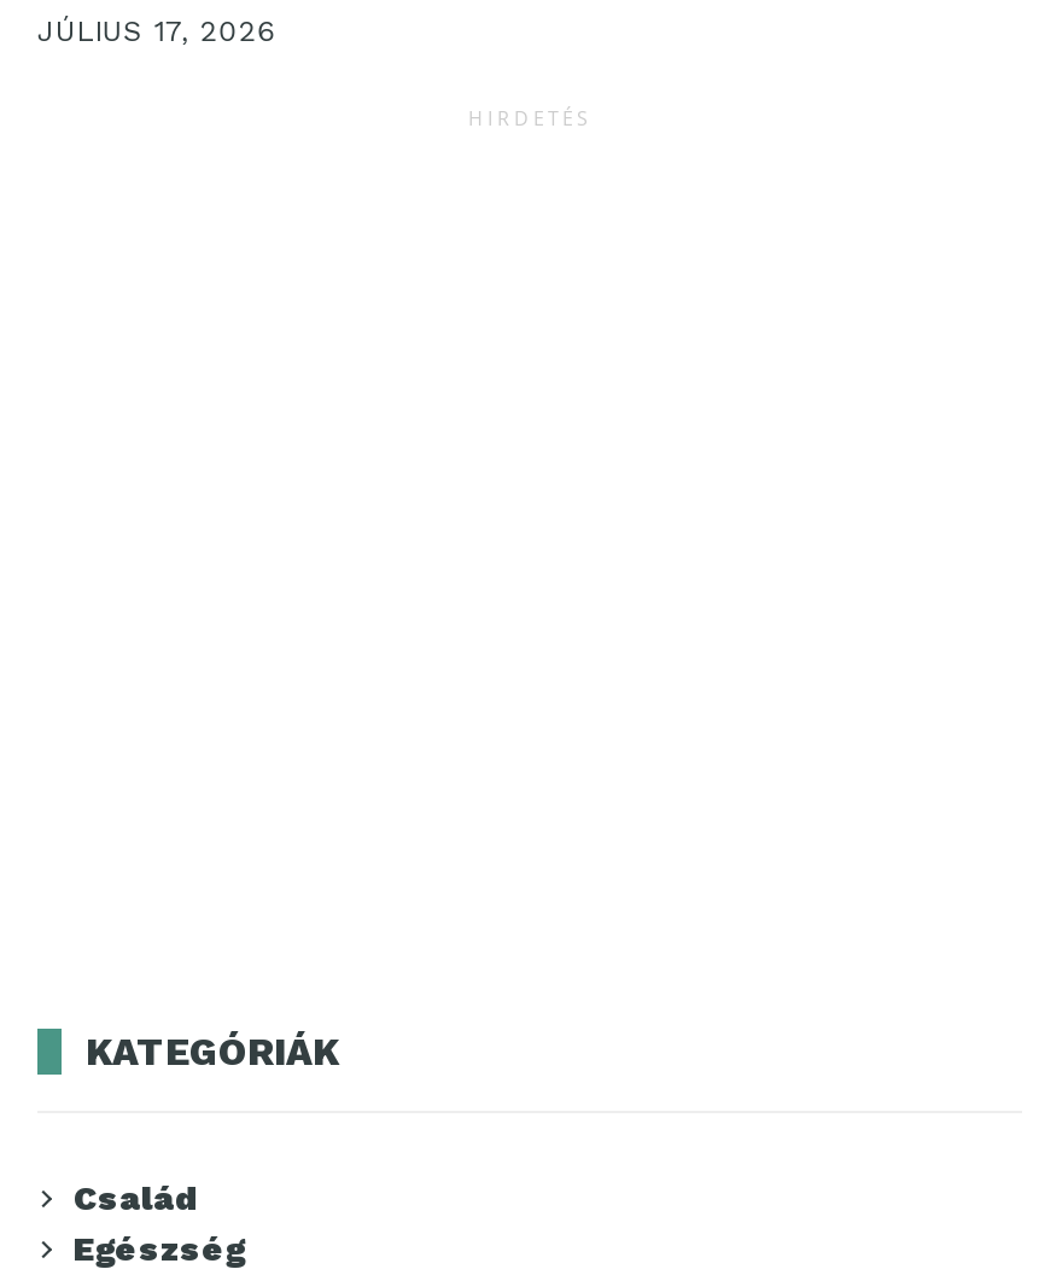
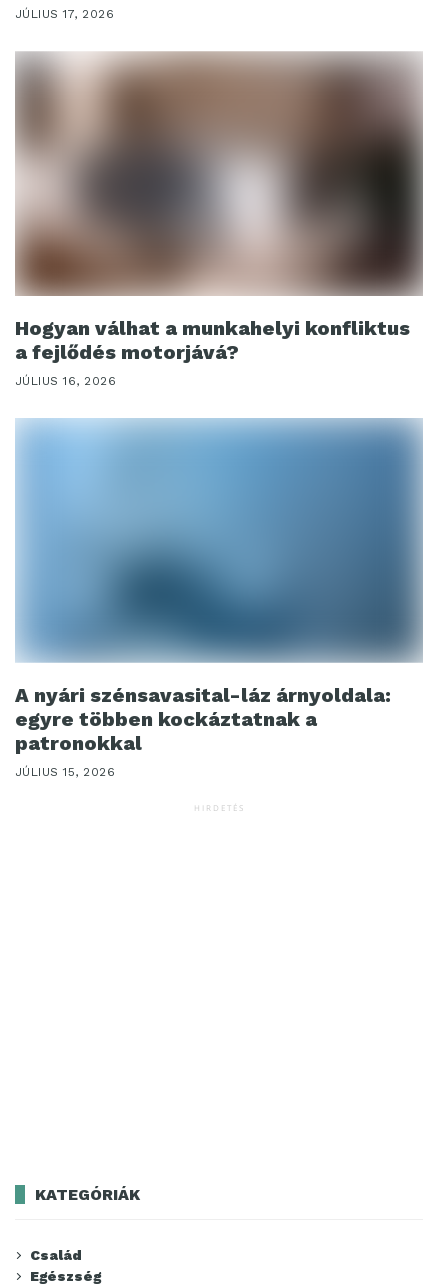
none -> [14,51,424,388] [image] | Hogyan válhat a munkahelyi konfliktus | a fejlődés motorjává? | JÚLIUS 16, 2026
none -> [15,417,424,779] [image] | A nyári szénsavasital-láz árnyoldala: | egyre többen kockáztatnak a | patronokkal | JÚLIUS 15, 2026

